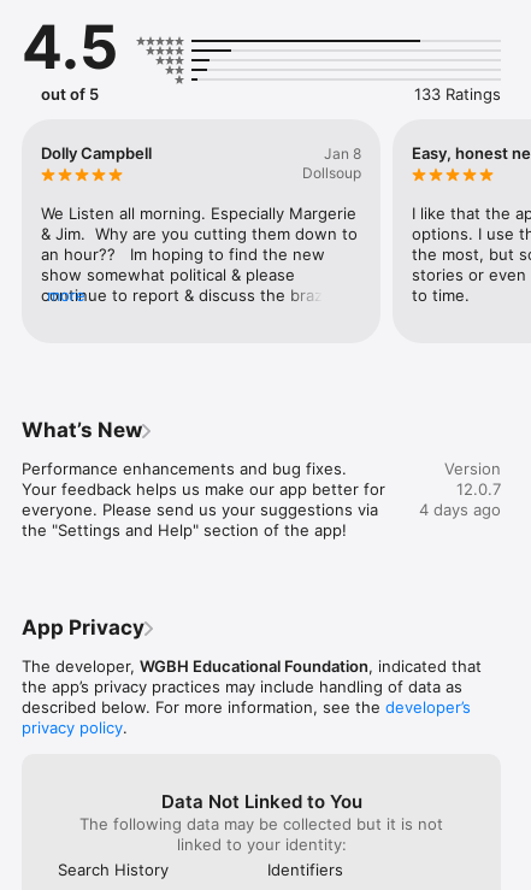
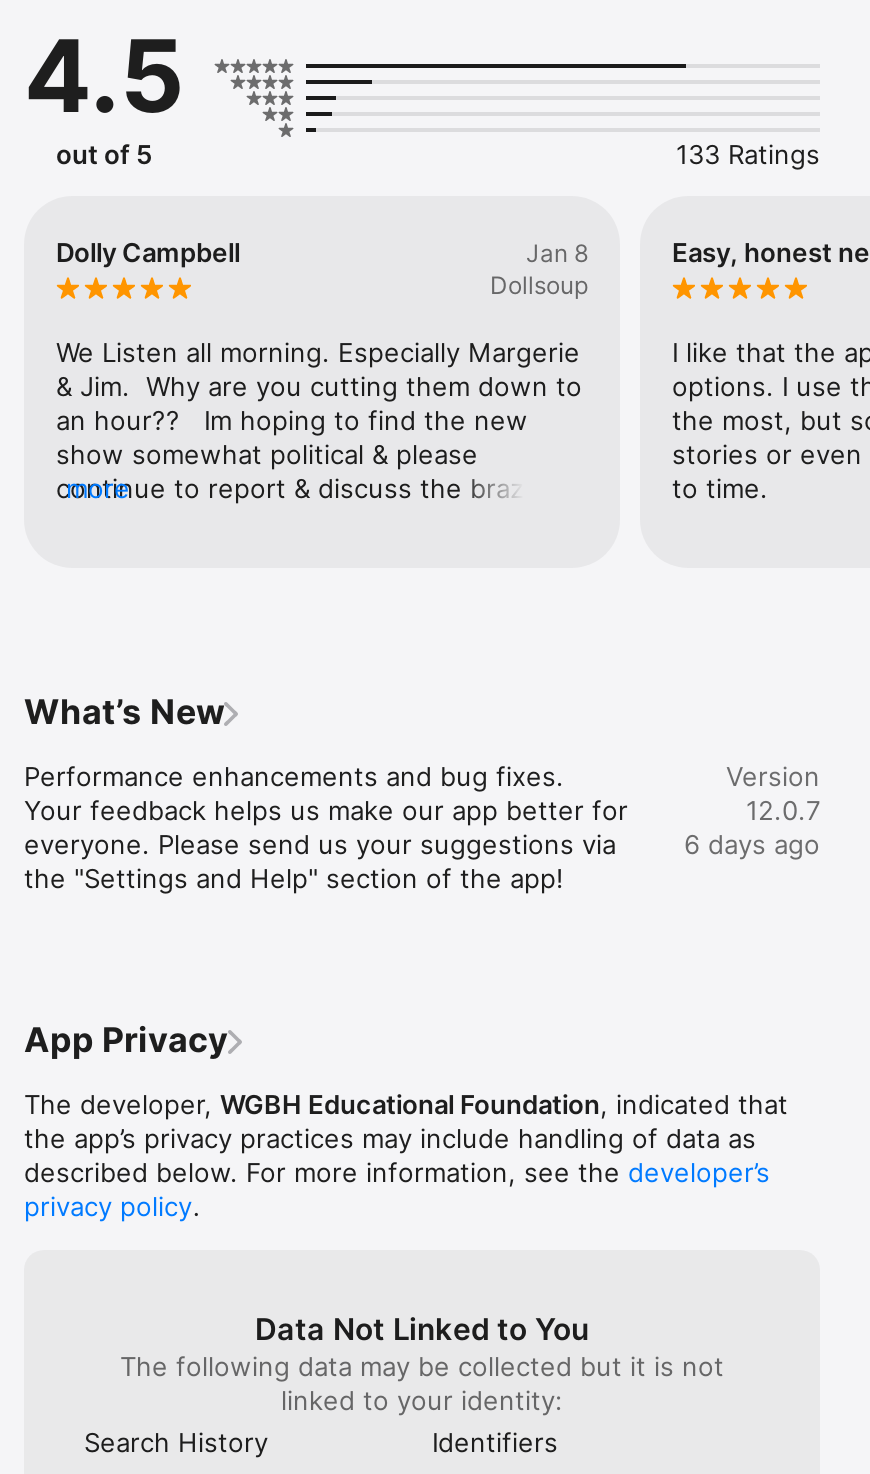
[22,500,501,519] everyone. Please send us your suggestions via 4 days ago -> [24,828,820,860] everyone. Please send us your suggestions via 6 days ago

